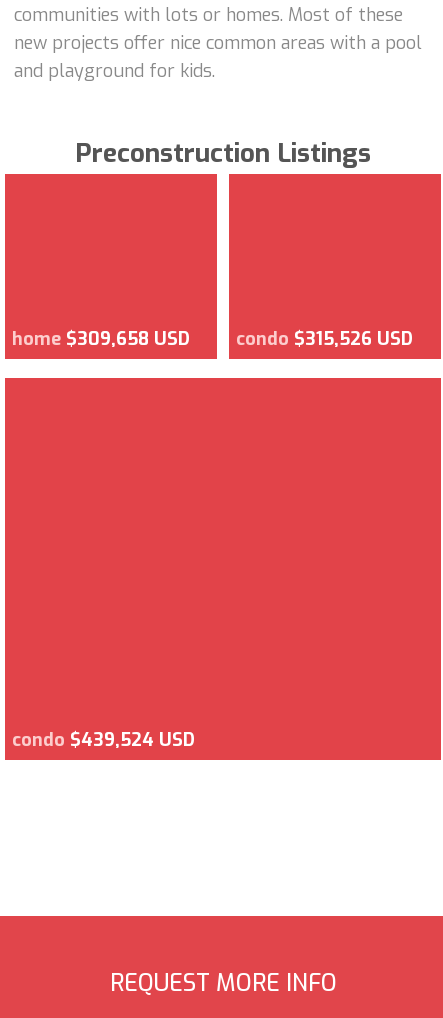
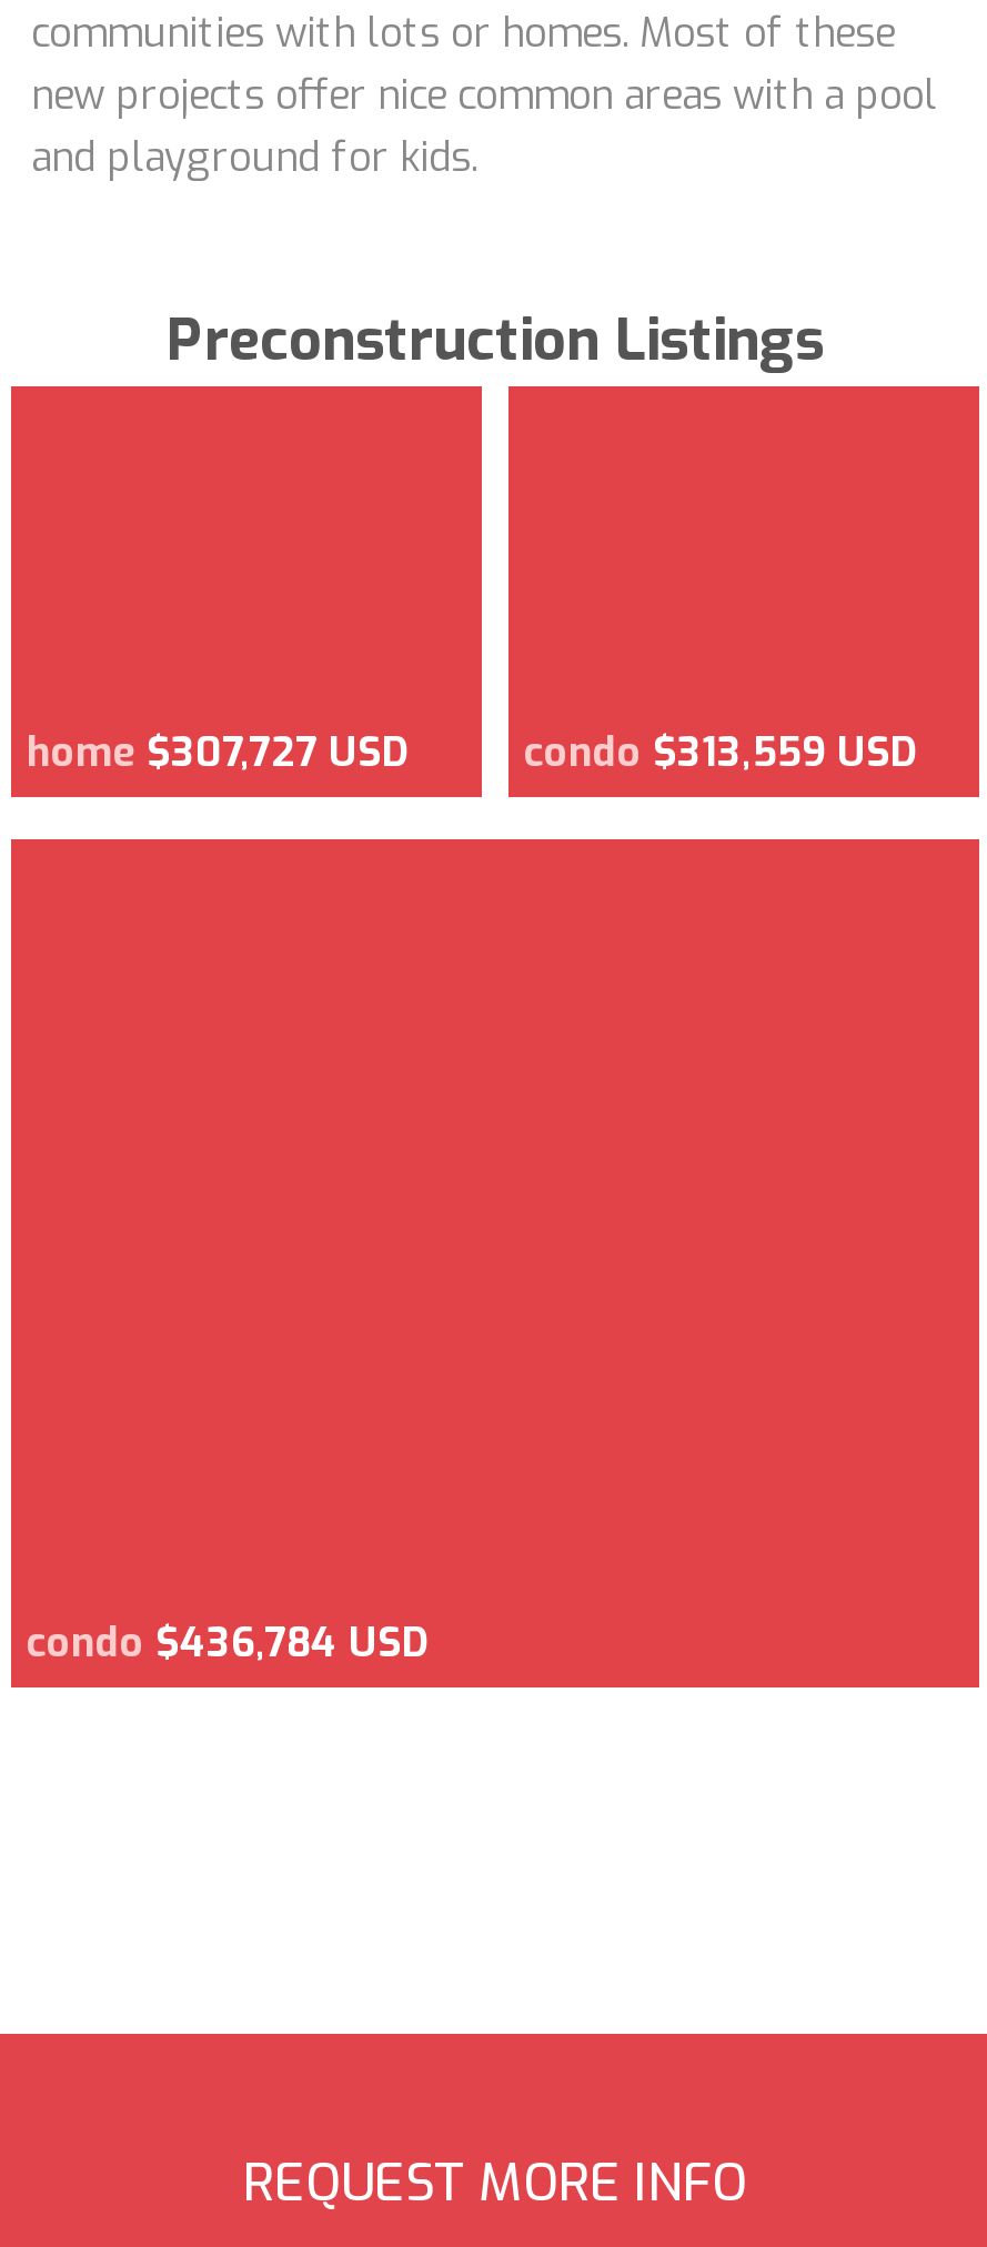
[12,326,190,350] home $309,658 USD -> [27,725,409,778] home $307,727 USD
[236,326,413,350] condo $315,526 USD -> [524,725,917,778] condo $313,559 USD
[12,727,195,751] condo $439,524 USD -> [27,1615,429,1669] condo $436,784 USD

